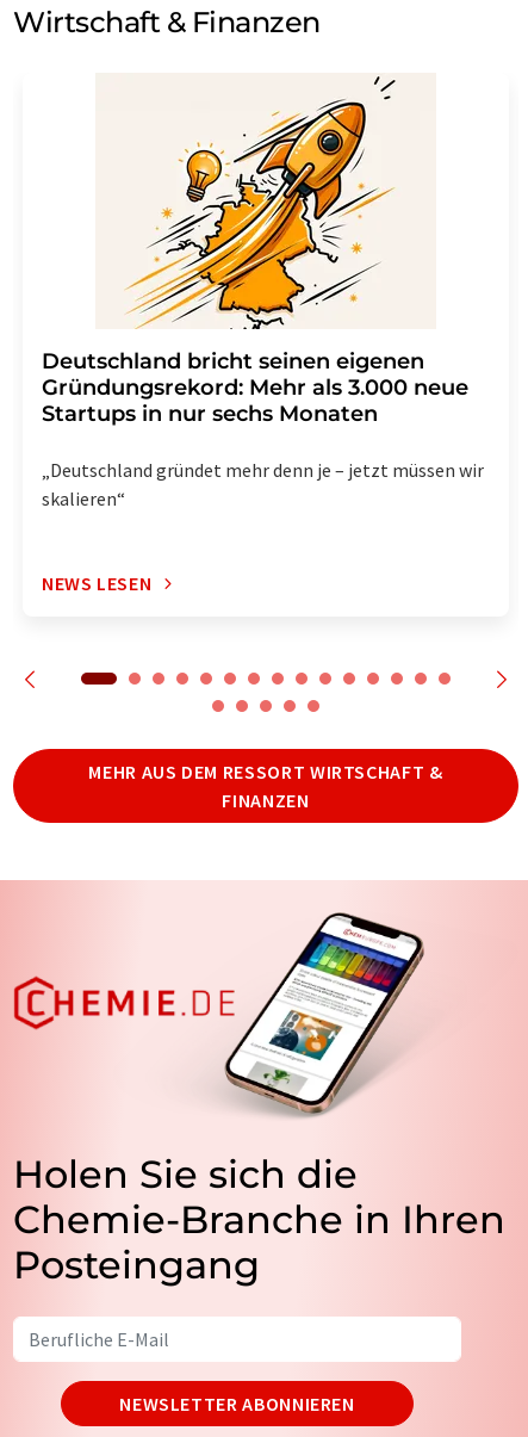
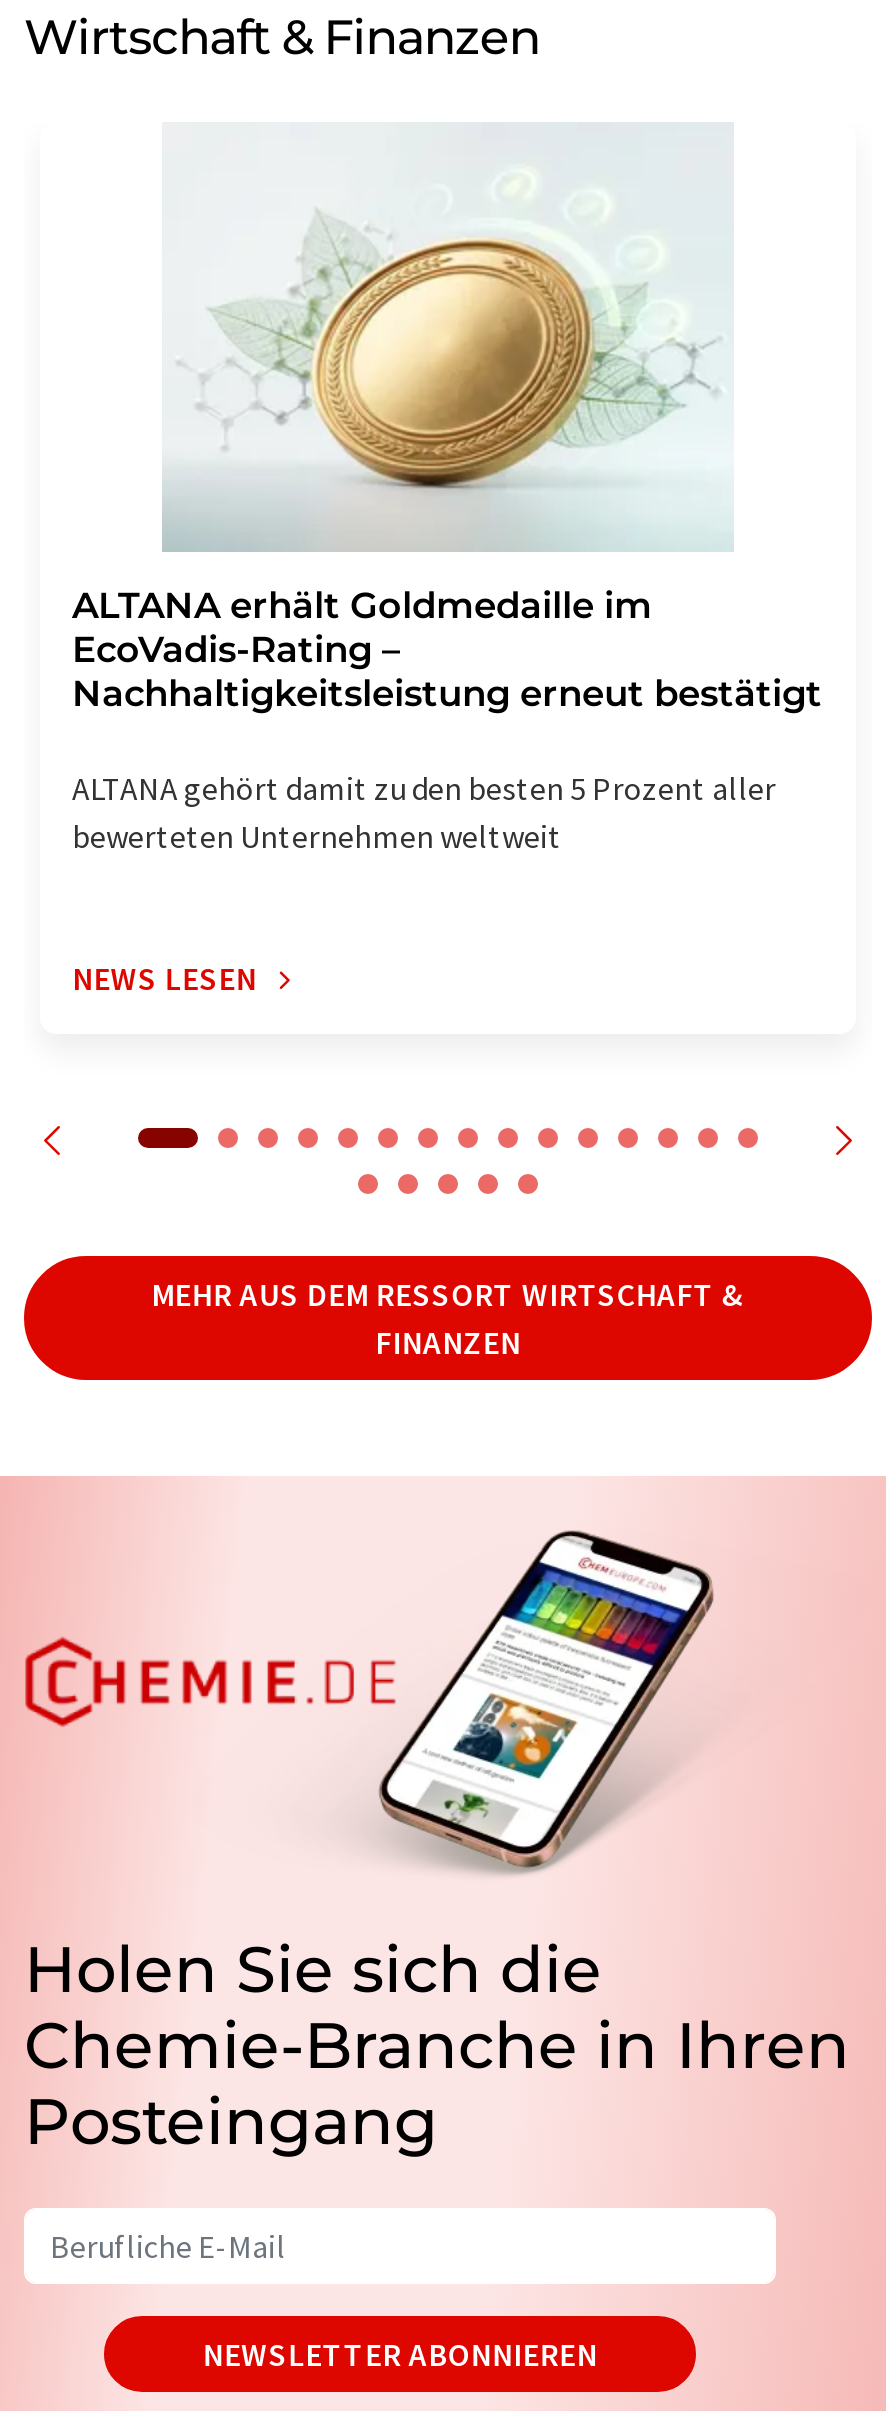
[42,76,468,427] [image] | Deutschland bricht seinen eigenen | Gründungsrekord: Mehr als 3.000 neue | Startups in nur sechs Monaten -> [72,130,822,716] [image] | ALTANA erhält Goldmedaille im | EcoVadis-Rating – | Nachhaltigkeitsleistung erneut bestätigt
[42,458,484,510] „Deutschland gründet mehr denn je – jetzt müssen wir | skalieren“ -> [72,768,776,856] ALTANA gehört damit zu den besten 5 Prozent aller | bewerteten Unternehmen weltweit

